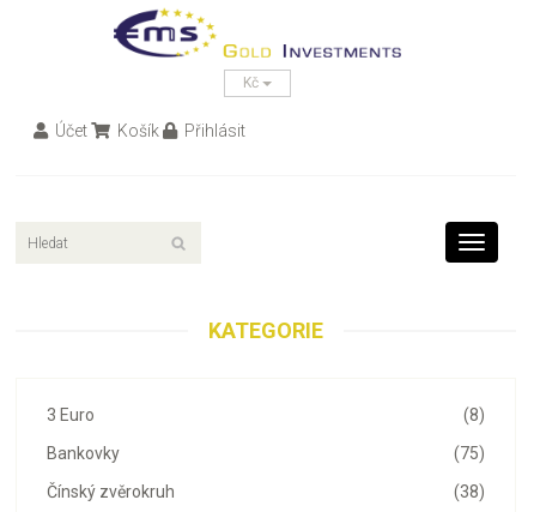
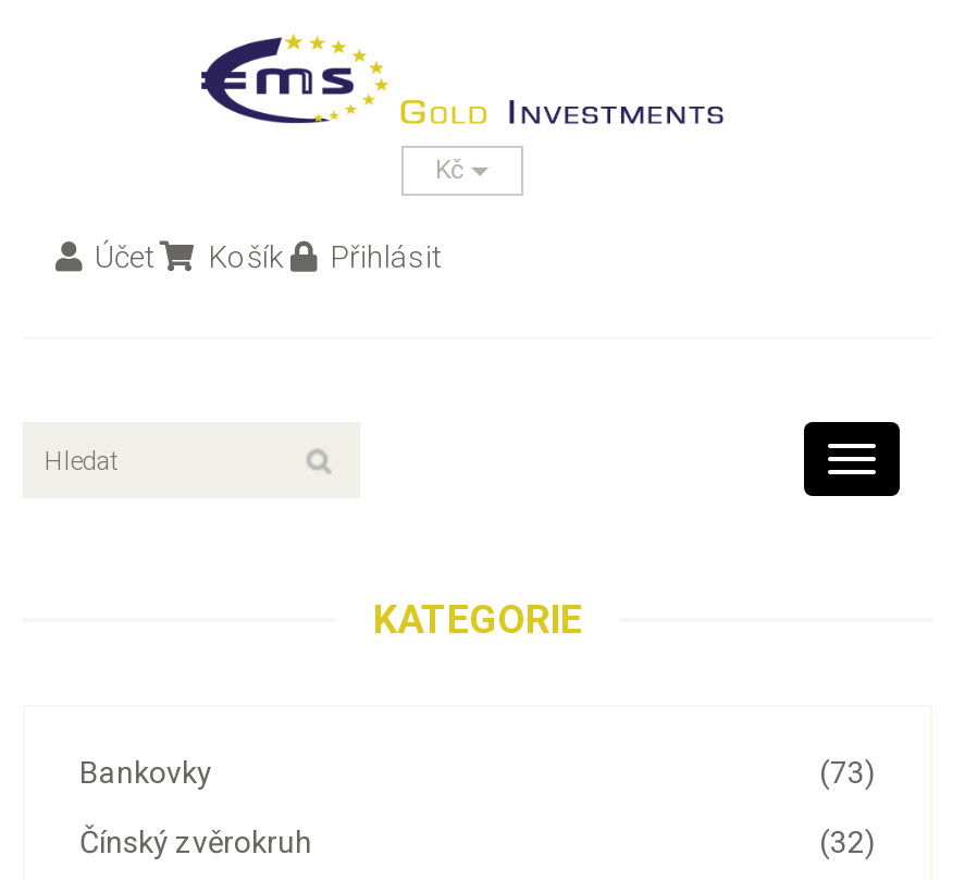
[47,406,485,463] (8) | 3 Euro | (75) -> [819,756,876,790] (73)
[454,482,485,502] (38) -> [819,825,876,860] (32)

